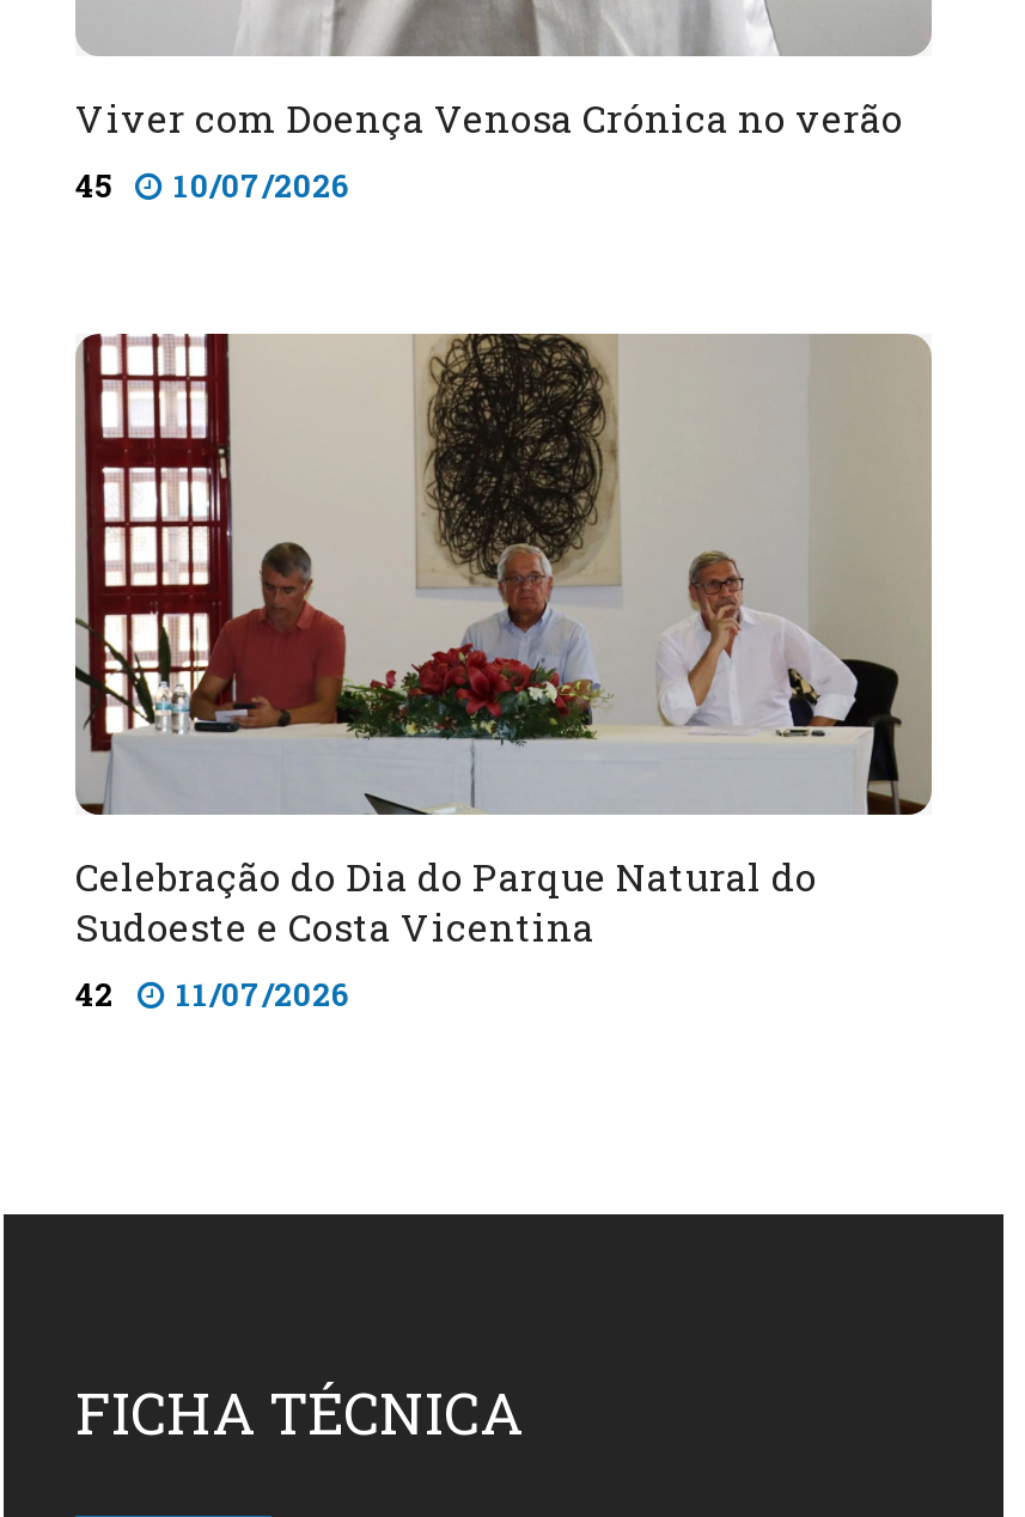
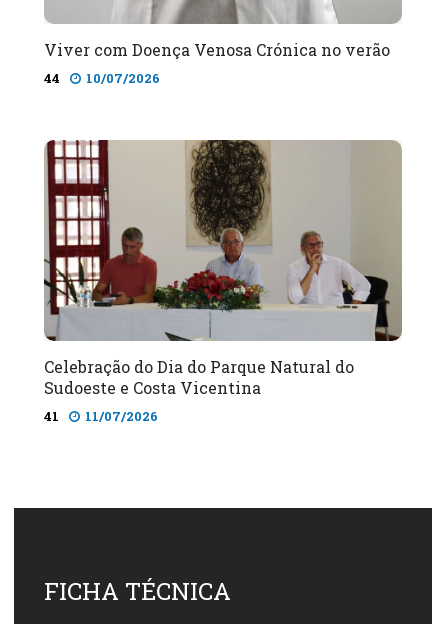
[75,165,350,208] 45 10/07/2026 -> [44,69,160,87] 44 10/07/2026
[75,974,350,1017] 42 11/07/2026 -> [44,407,158,425] 41 11/07/2026

